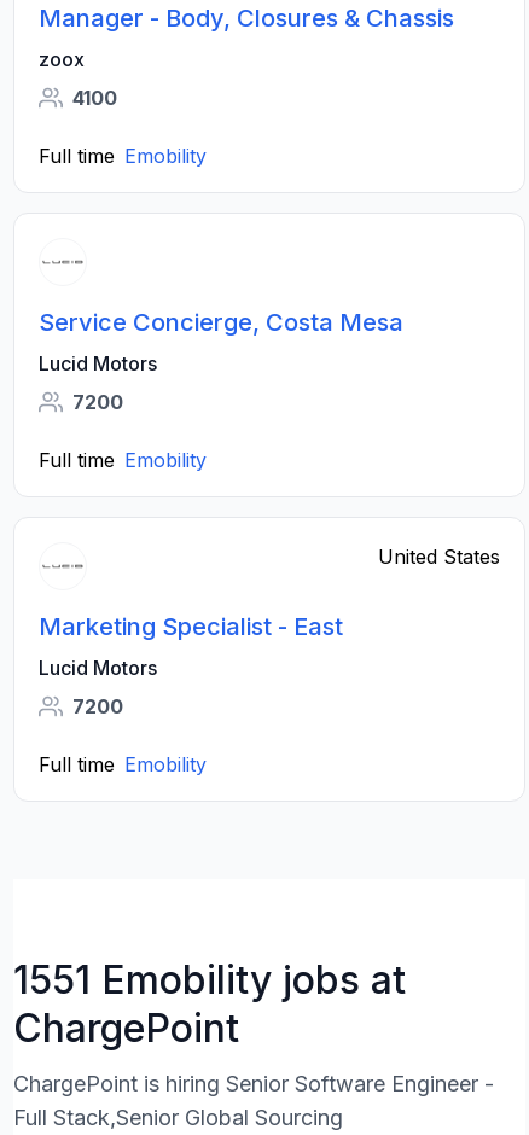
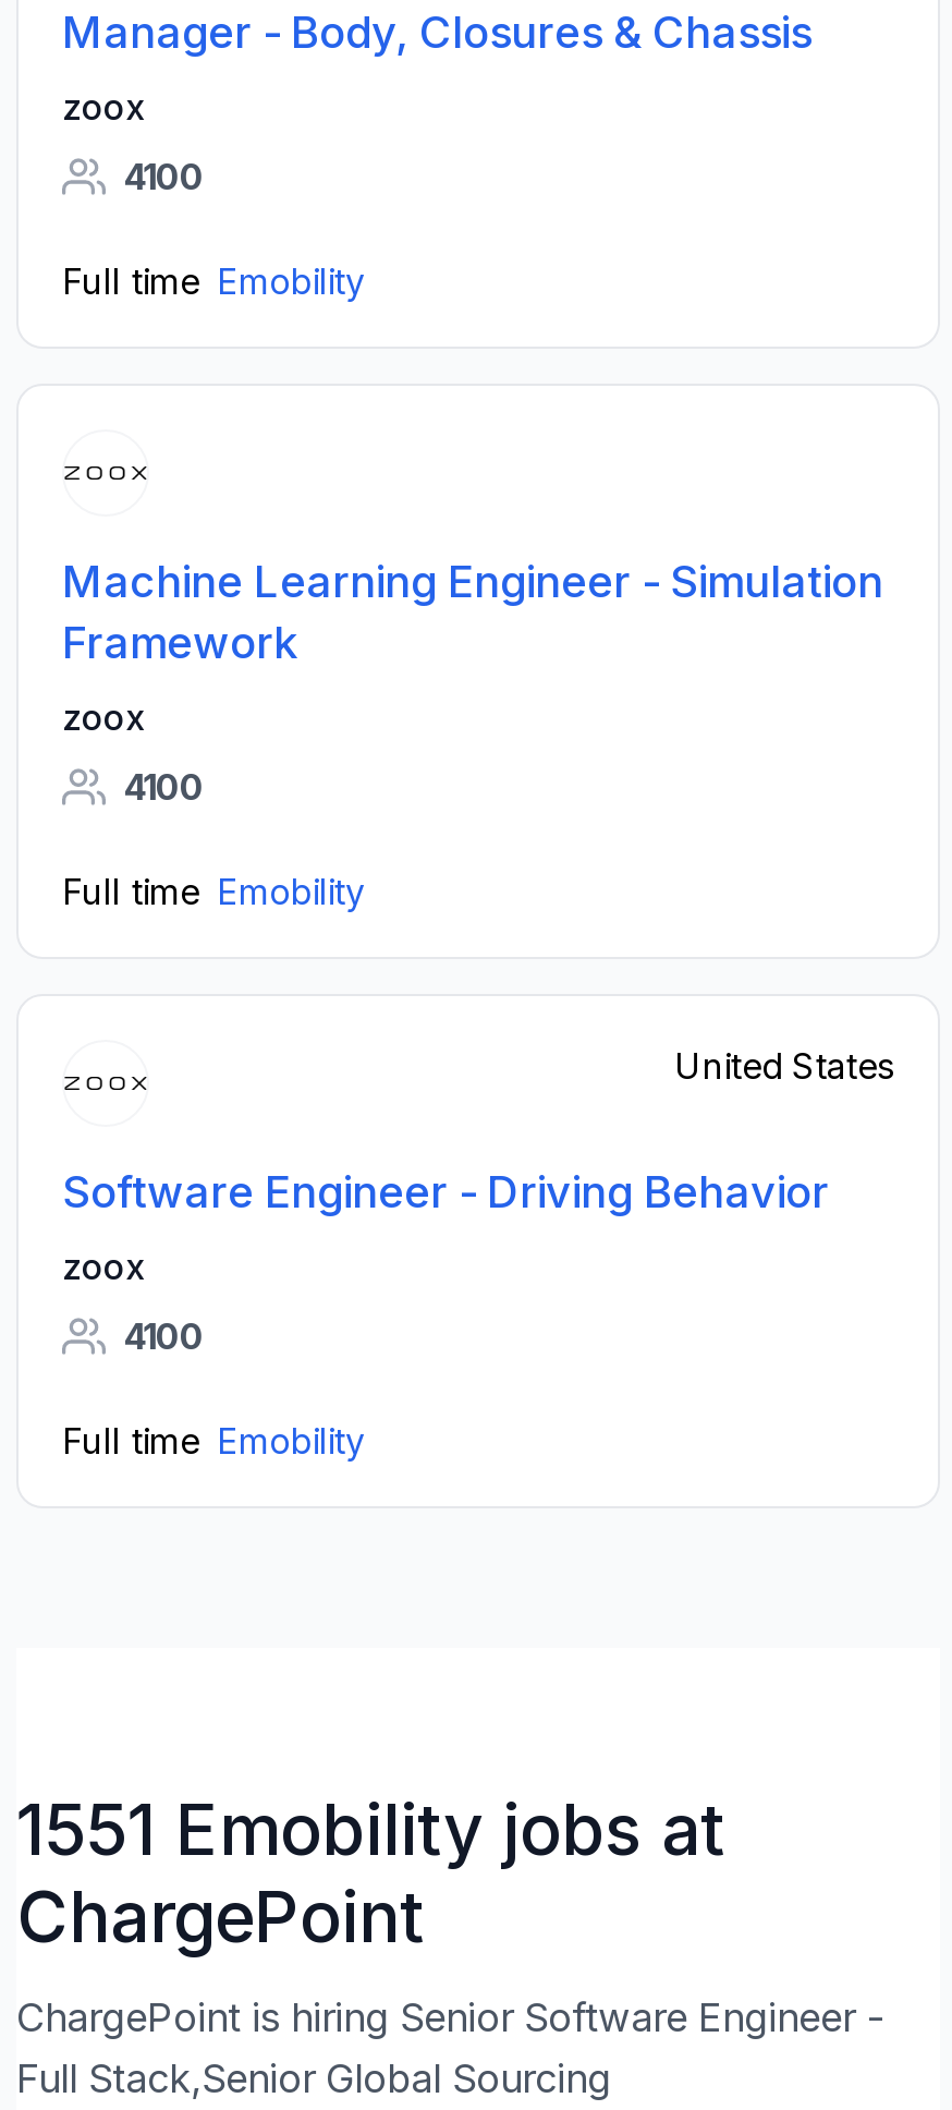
[39,308,403,337] Service Concierge, Costa Mesa -> [62,556,883,669] Machine Learning Engineer - Simulation | Framework
[39,351,157,376] Lucid Motors -> [62,695,145,739] zoox
[72,390,123,414] 7200 -> [123,765,204,809] 4100
[39,612,343,641] Marketing Specialist - East -> [62,1166,829,1218] Software Engineer - Driving Behavior
[39,656,157,680] Lucid Motors -> [62,1245,145,1288] zoox
[72,694,123,718] 7200 -> [123,1314,204,1358] 4100

